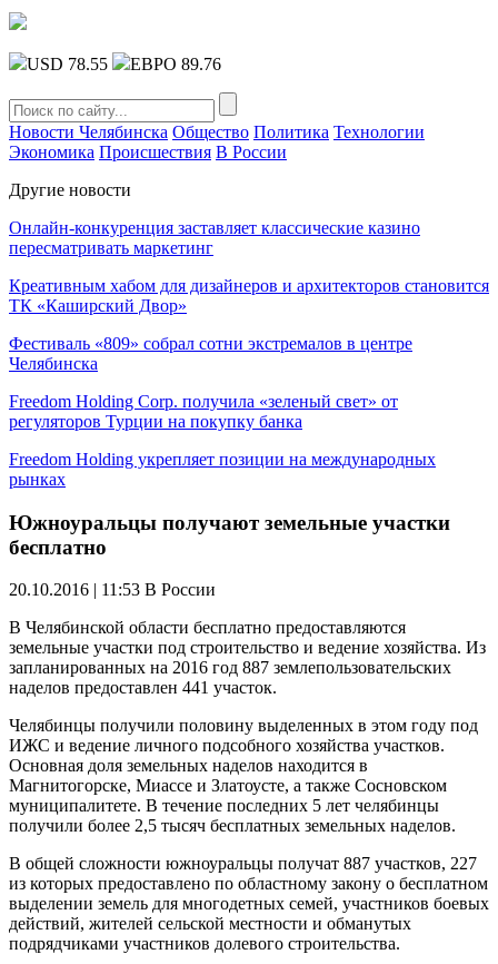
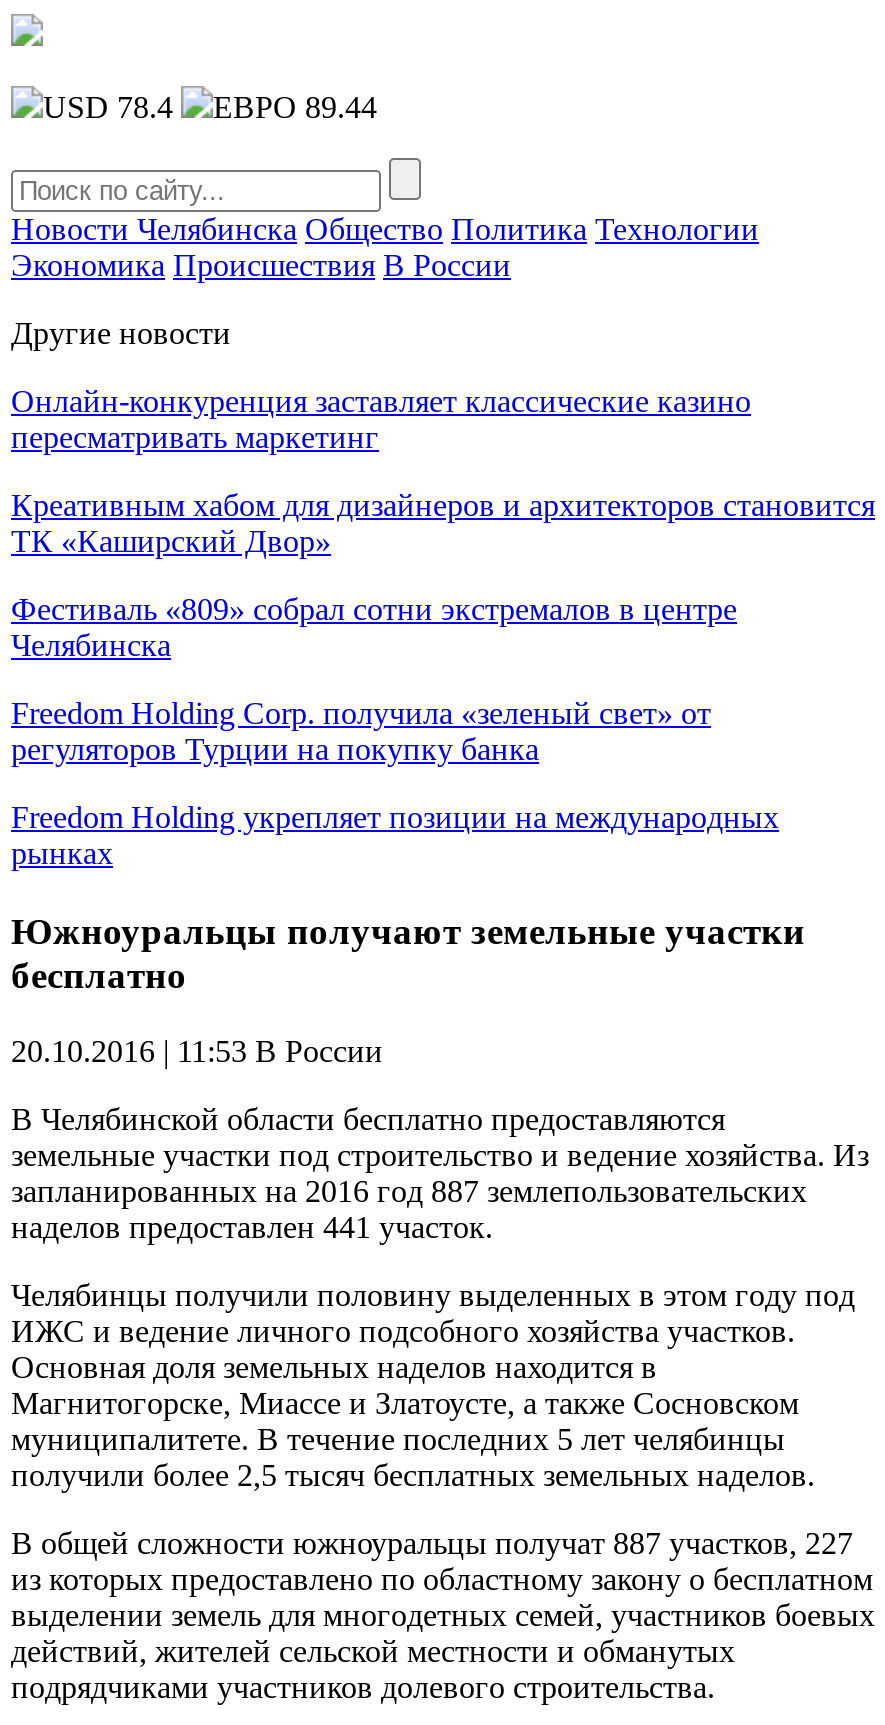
[27,55,108,73] USD 78.55 -> [43,90,173,124] USD 78.4
[130,55,221,73] ЕВРО 89.76 -> [213,90,377,124] ЕВРО 89.44

